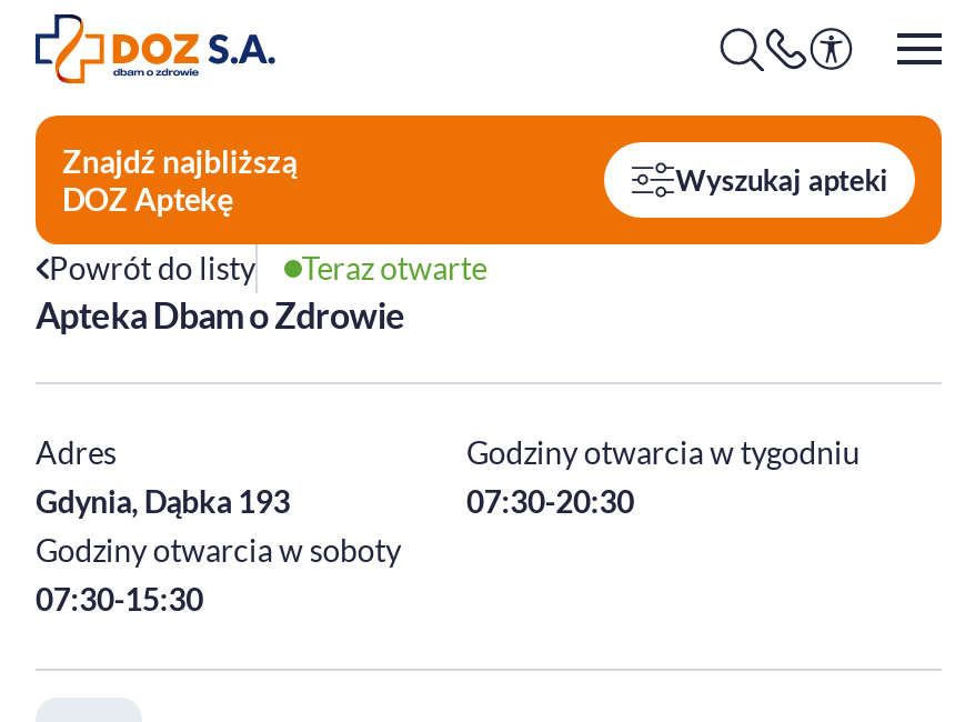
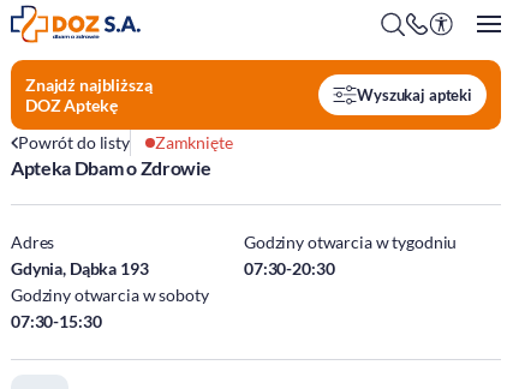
[302,249,487,287] Teraz otwarte -> [155,132,233,152] Zamknięte

